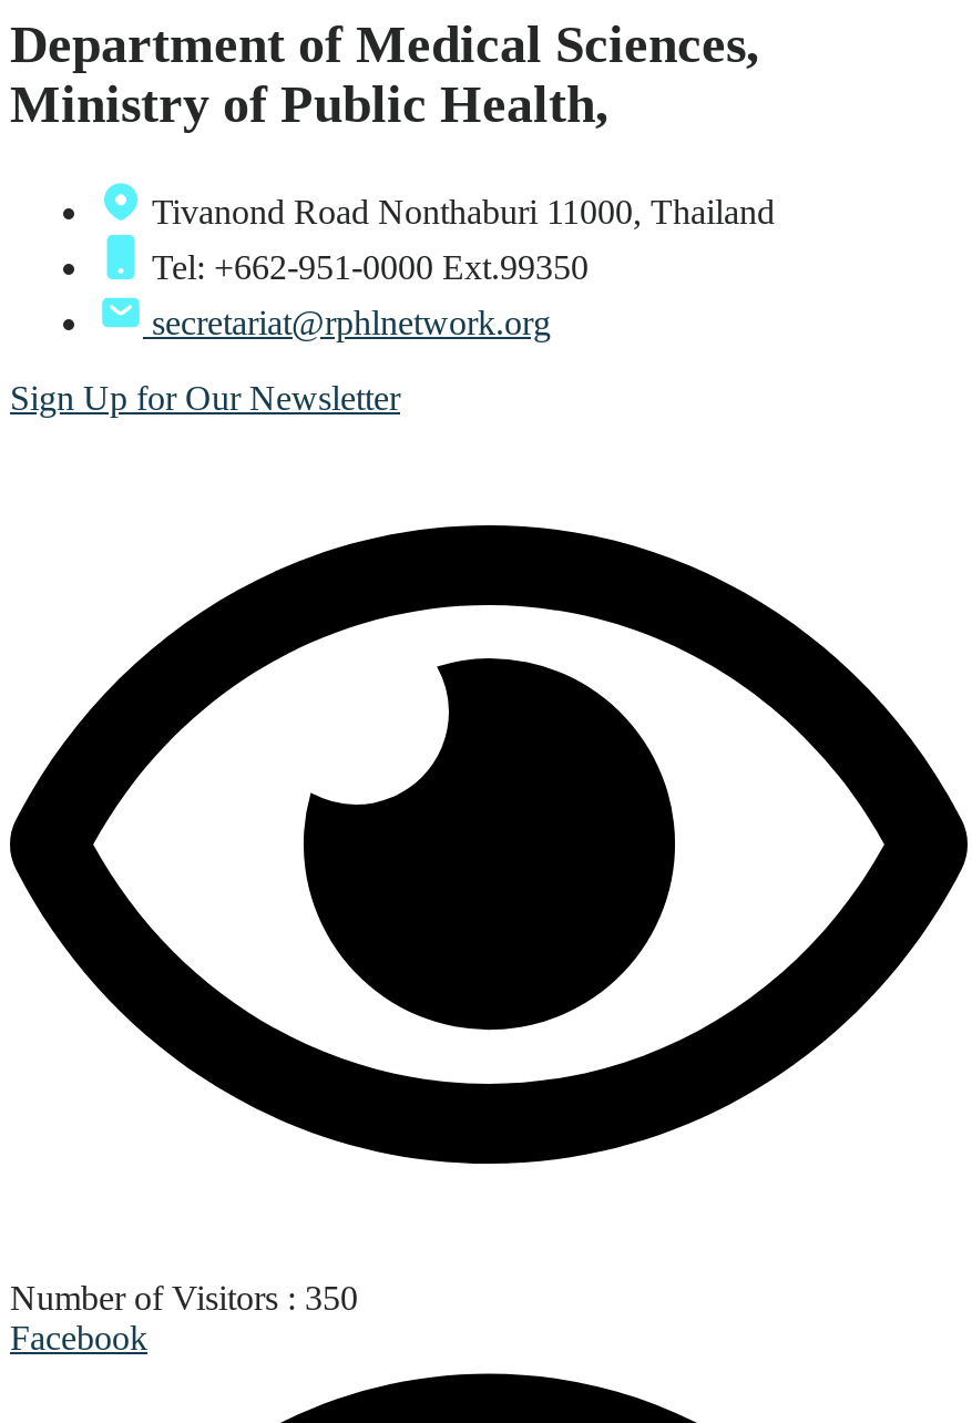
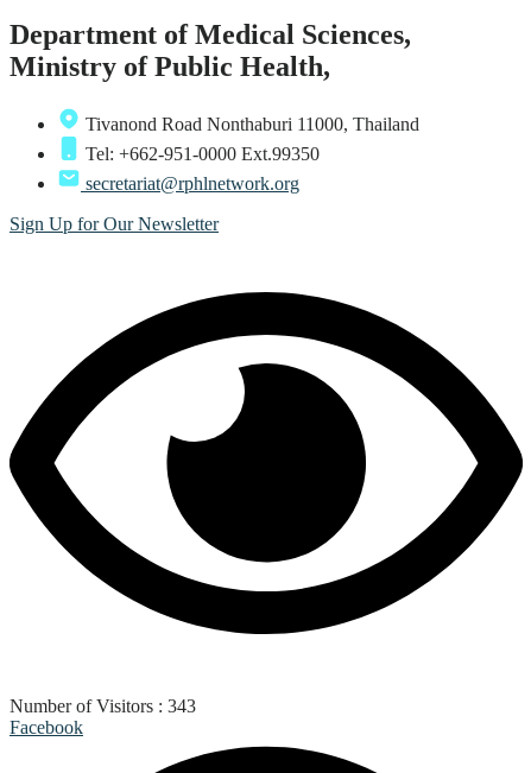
[10,1280,358,1317] Number of Visitors : 350 -> [10,696,196,716] Number of Visitors : 343

